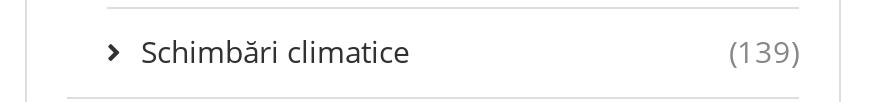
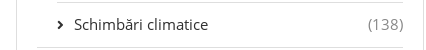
[729,31,799,71] (139) -> [368,14,403,34] (138)

